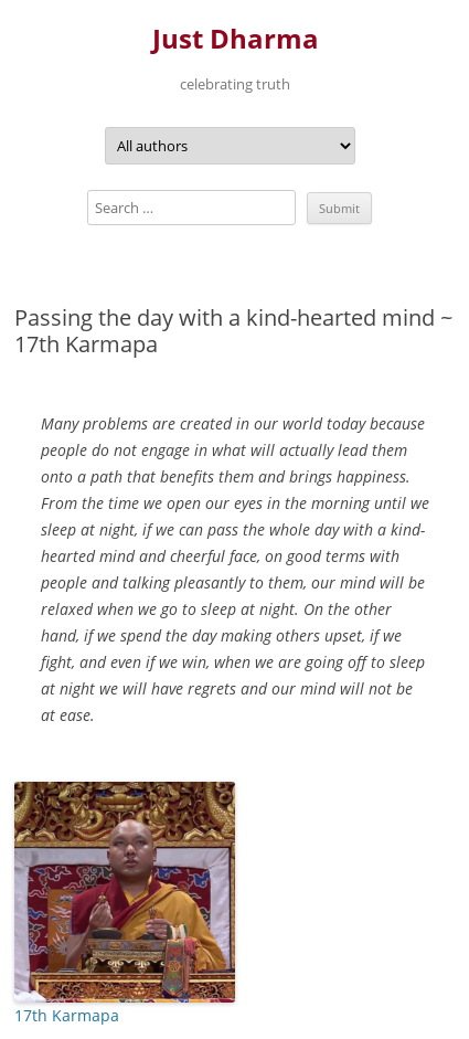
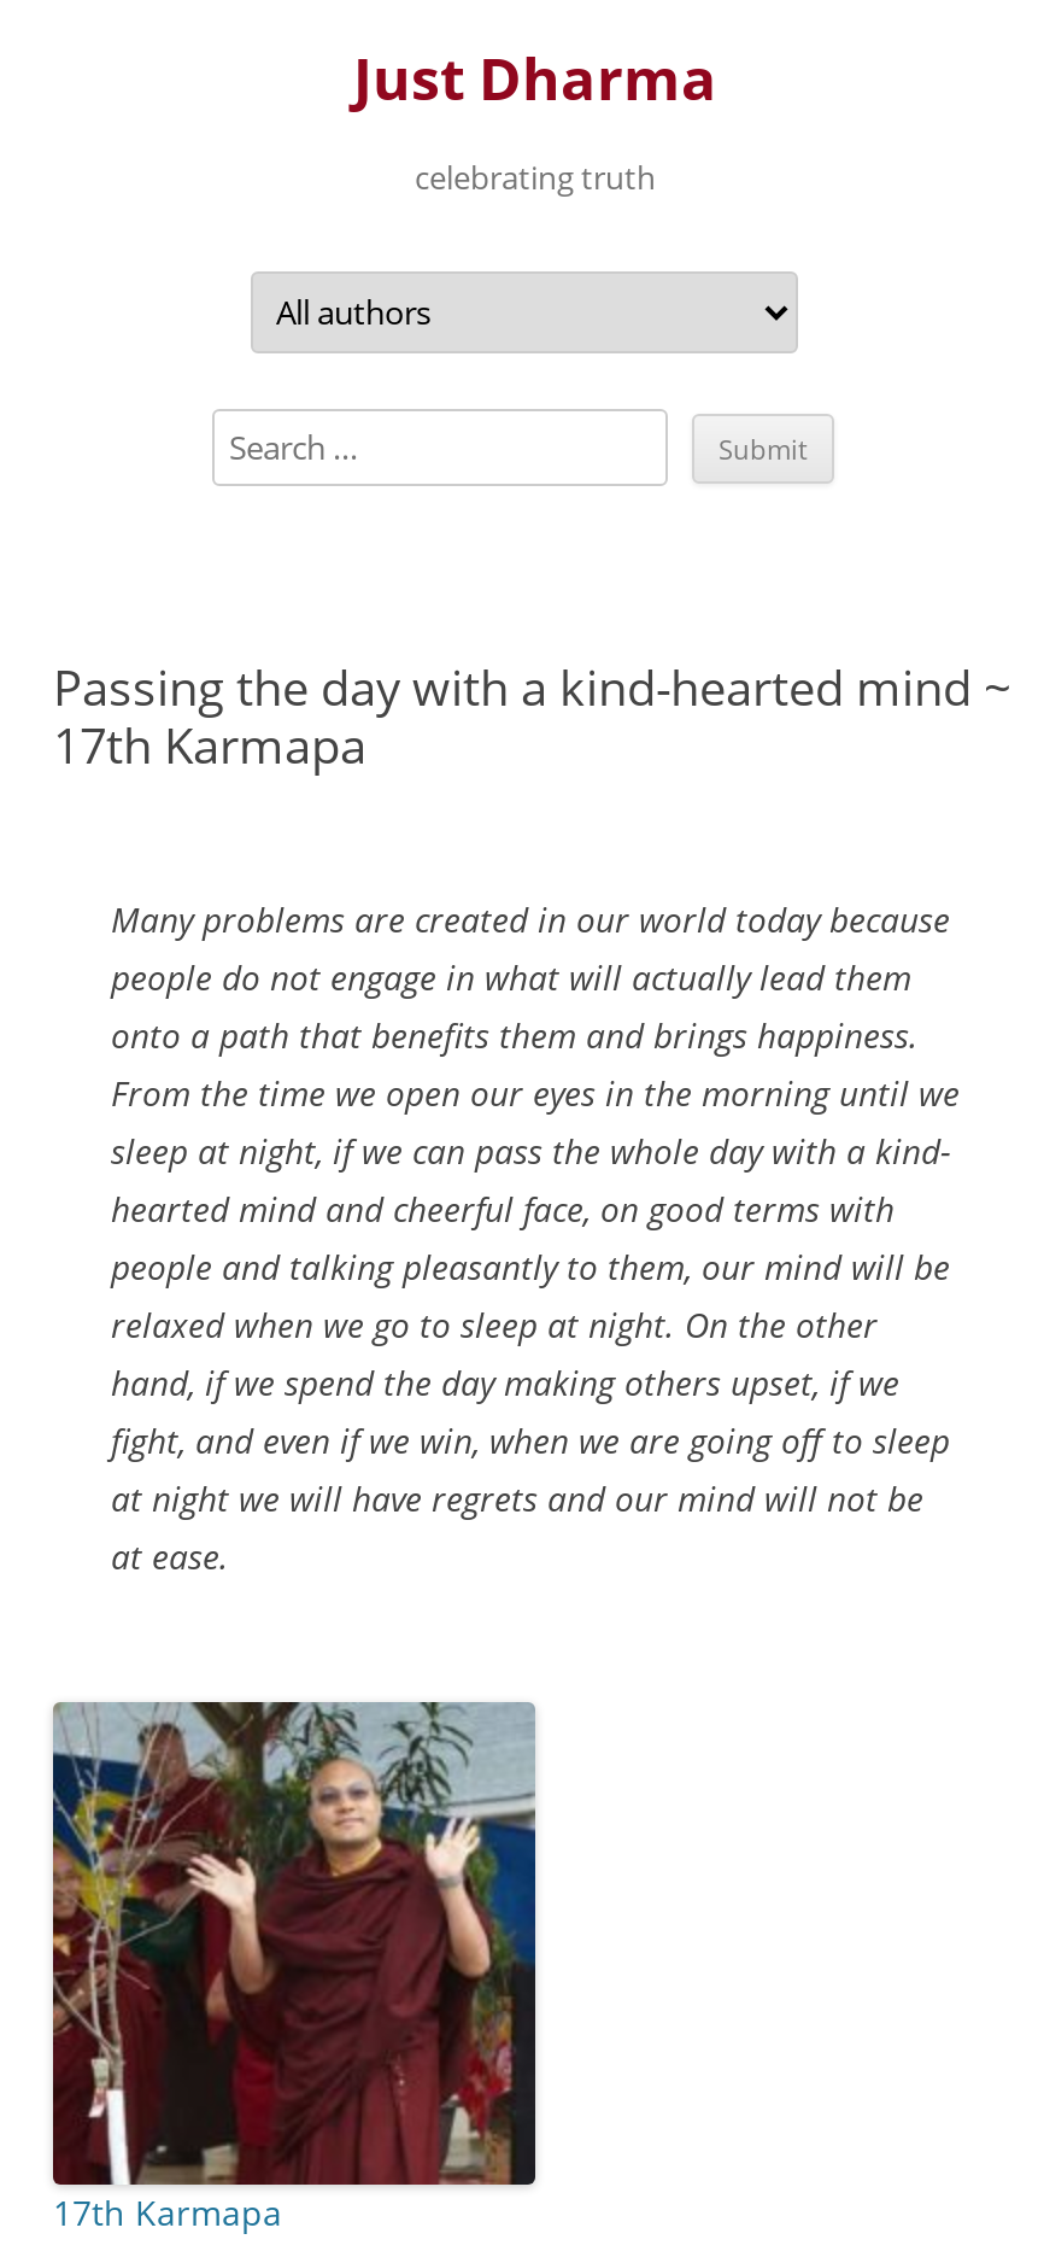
[13,781,236,1004] [image] -> [51,1700,538,2187] [image]

